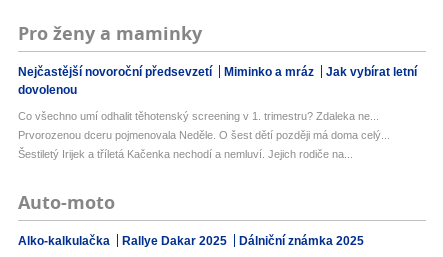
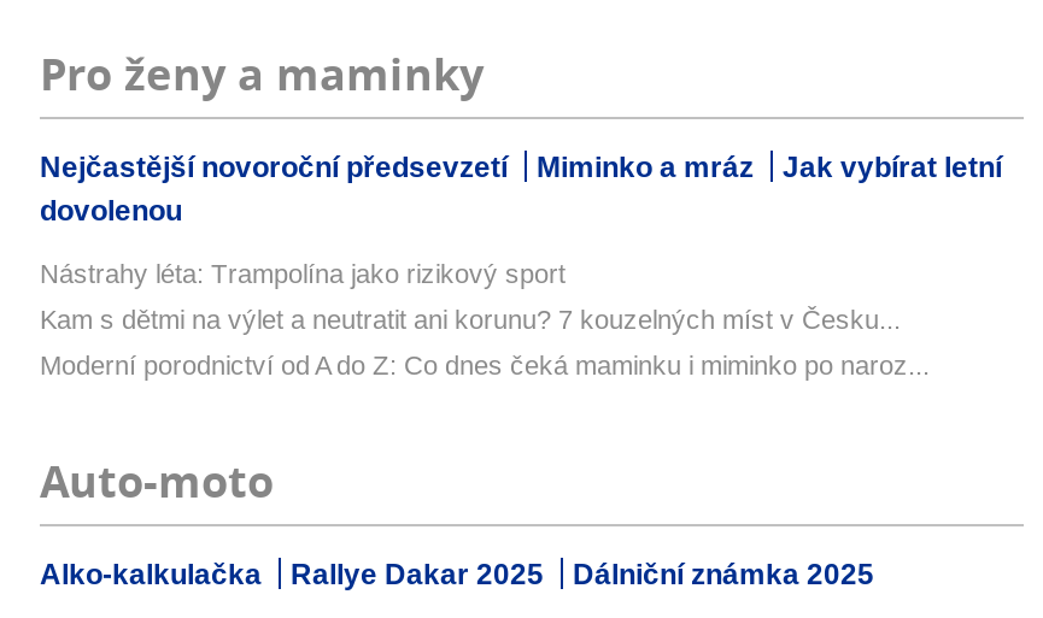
[18,110,379,122] Co všechno umí odhalit těhotenský screening v 1. trimestru? Zdaleka ne... -> [40,259,566,288] Nástrahy léta: Trampolína jako rizikový sport
[18,129,390,141] Prvorozenou dceru pojmenovala Neděle. O šest dětí později má doma celý... -> [40,305,901,334] Kam s dětmi na výlet a neutratit ani korunu? 7 kouzelných míst v Česku...
[18,148,353,160] Šestiletý Irijek a tříletá Kačenka nechodí a nemluví. Jejich rodiče na... -> [40,351,930,380] Moderní porodnictví od A do Z: Co dnes čeká maminku i miminko po naroz...

